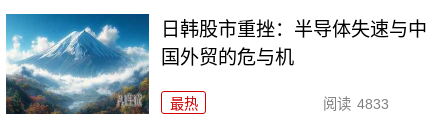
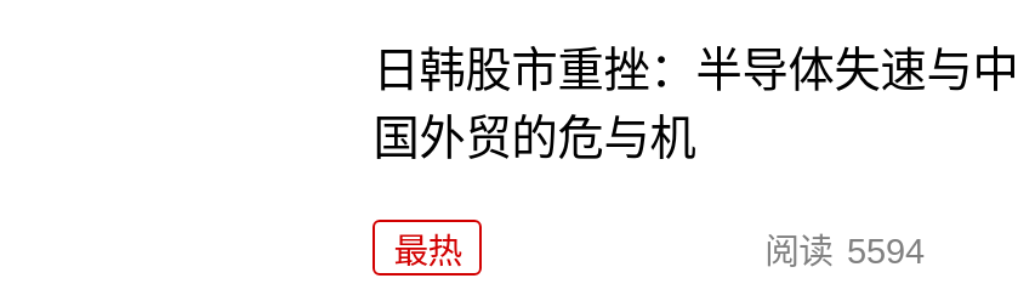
[5,13,150,115] [image] -> none
[323,96,388,112] 阅读 4833 -> [765,231,925,270] 阅读 5594

